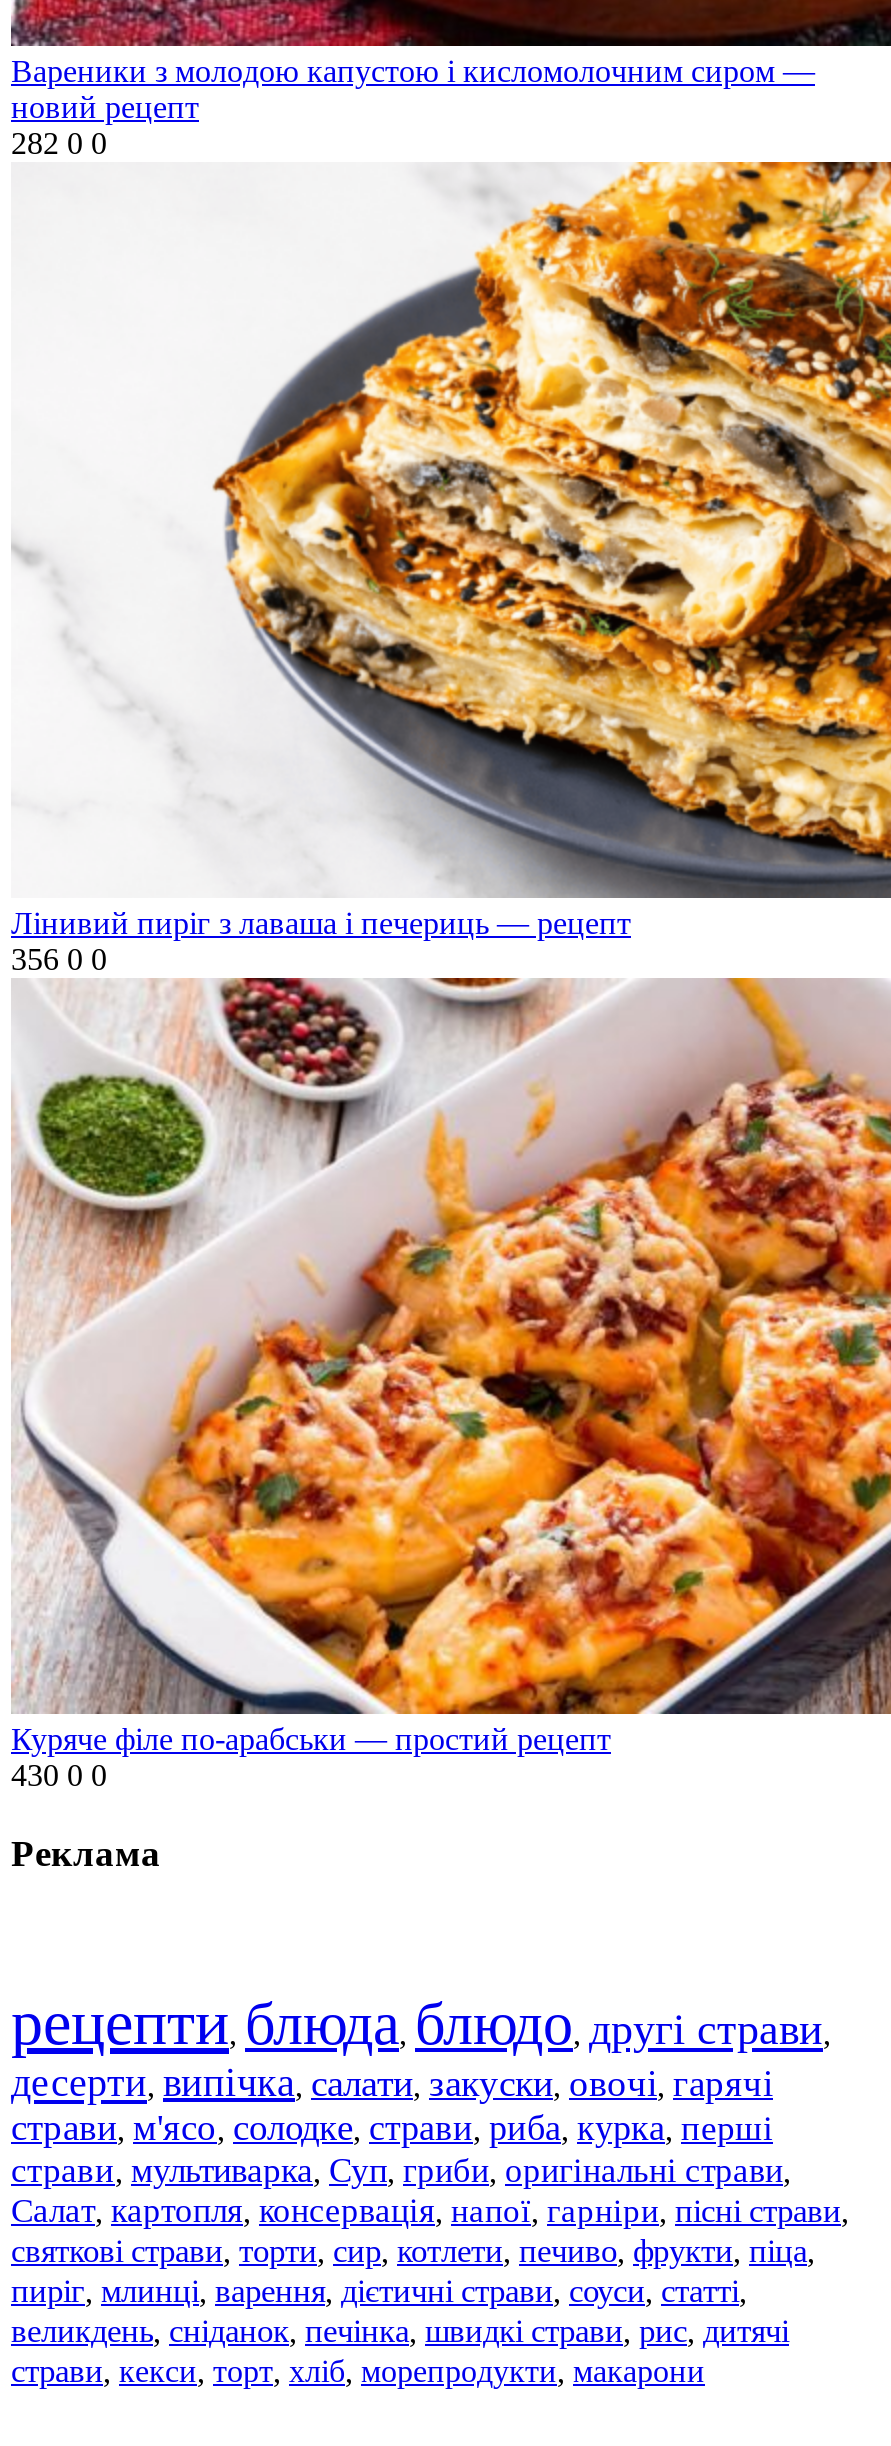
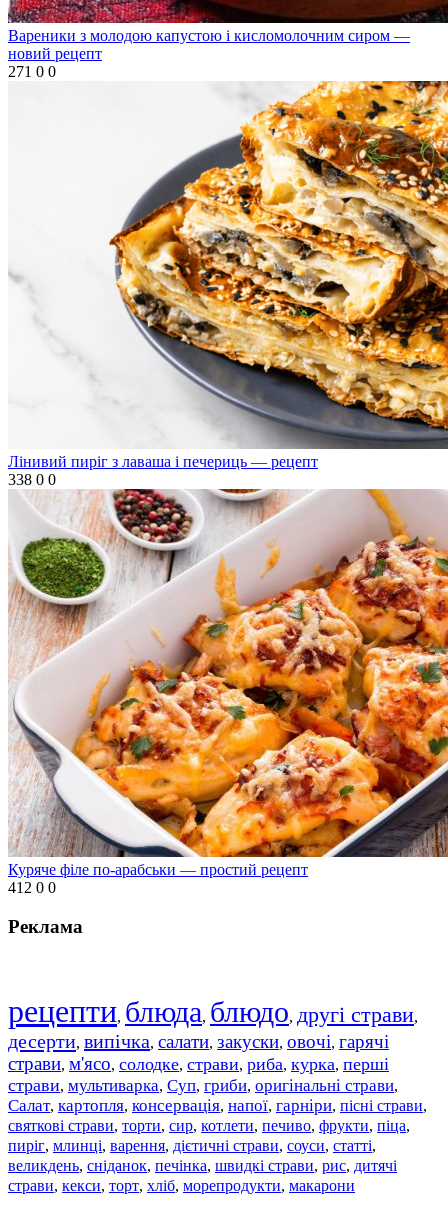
[11,127,107,161] 282 0 0 -> [8,63,56,80] 271 0 0
[11,943,107,977] 356 0 0 -> [8,471,56,488] 338 0 0
[11,1759,107,1793] 430 0 0 -> [8,879,56,896] 412 0 0

